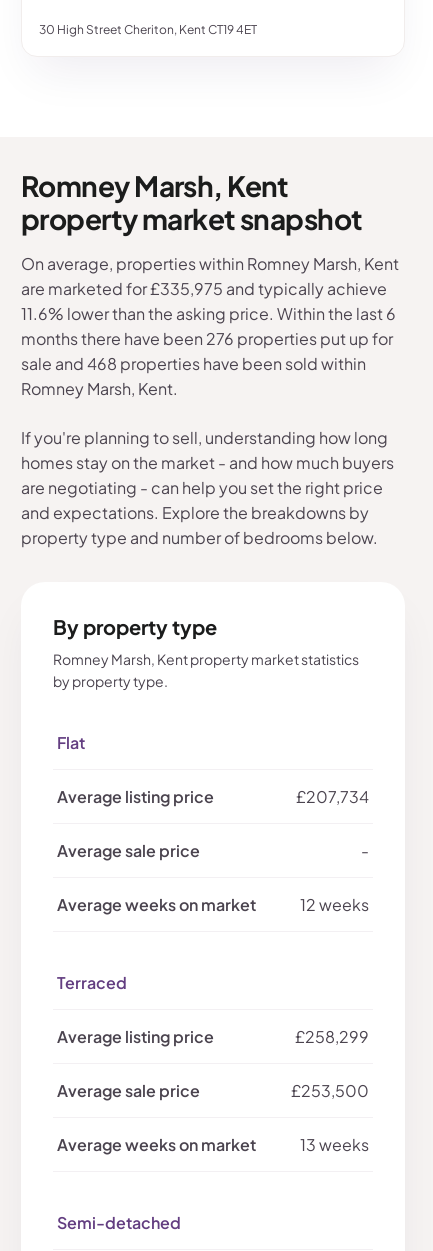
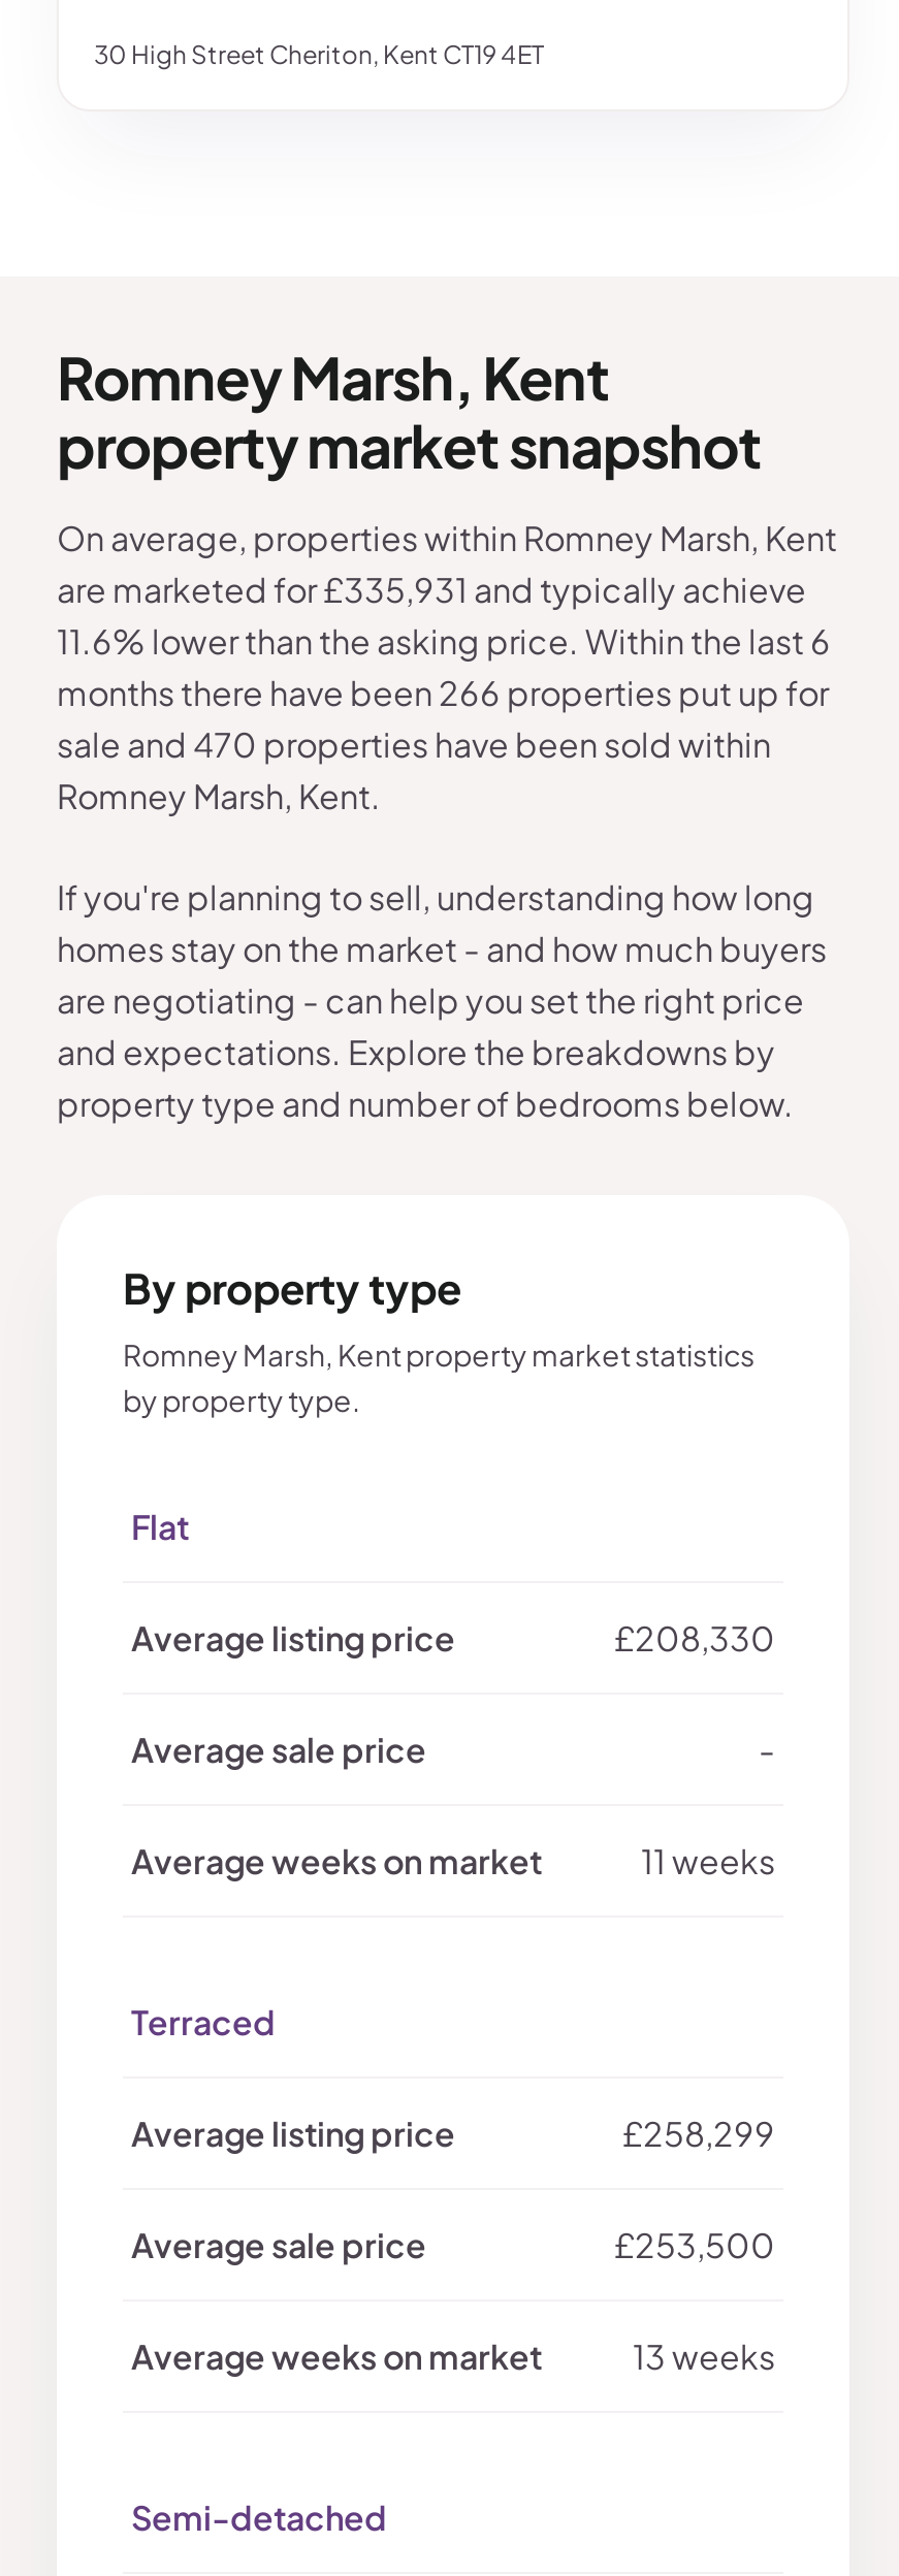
[21,278,387,299] are marketed for £335,975 and typically achieve -> [57,568,806,611] are marketed for £335,931 and typically achieve
[21,328,393,349] months there have been 276 properties put up for -> [57,671,829,714] months there have been 266 properties put up for
[21,353,366,374] sale and 468 properties have been sold within -> [57,723,771,766] sale and 470 properties have been sold within
[296,786,369,807] £207,734 -> [614,1616,775,1660] £208,330
[300,894,369,915] 12 weeks -> [641,1839,775,1883] 11 weeks

